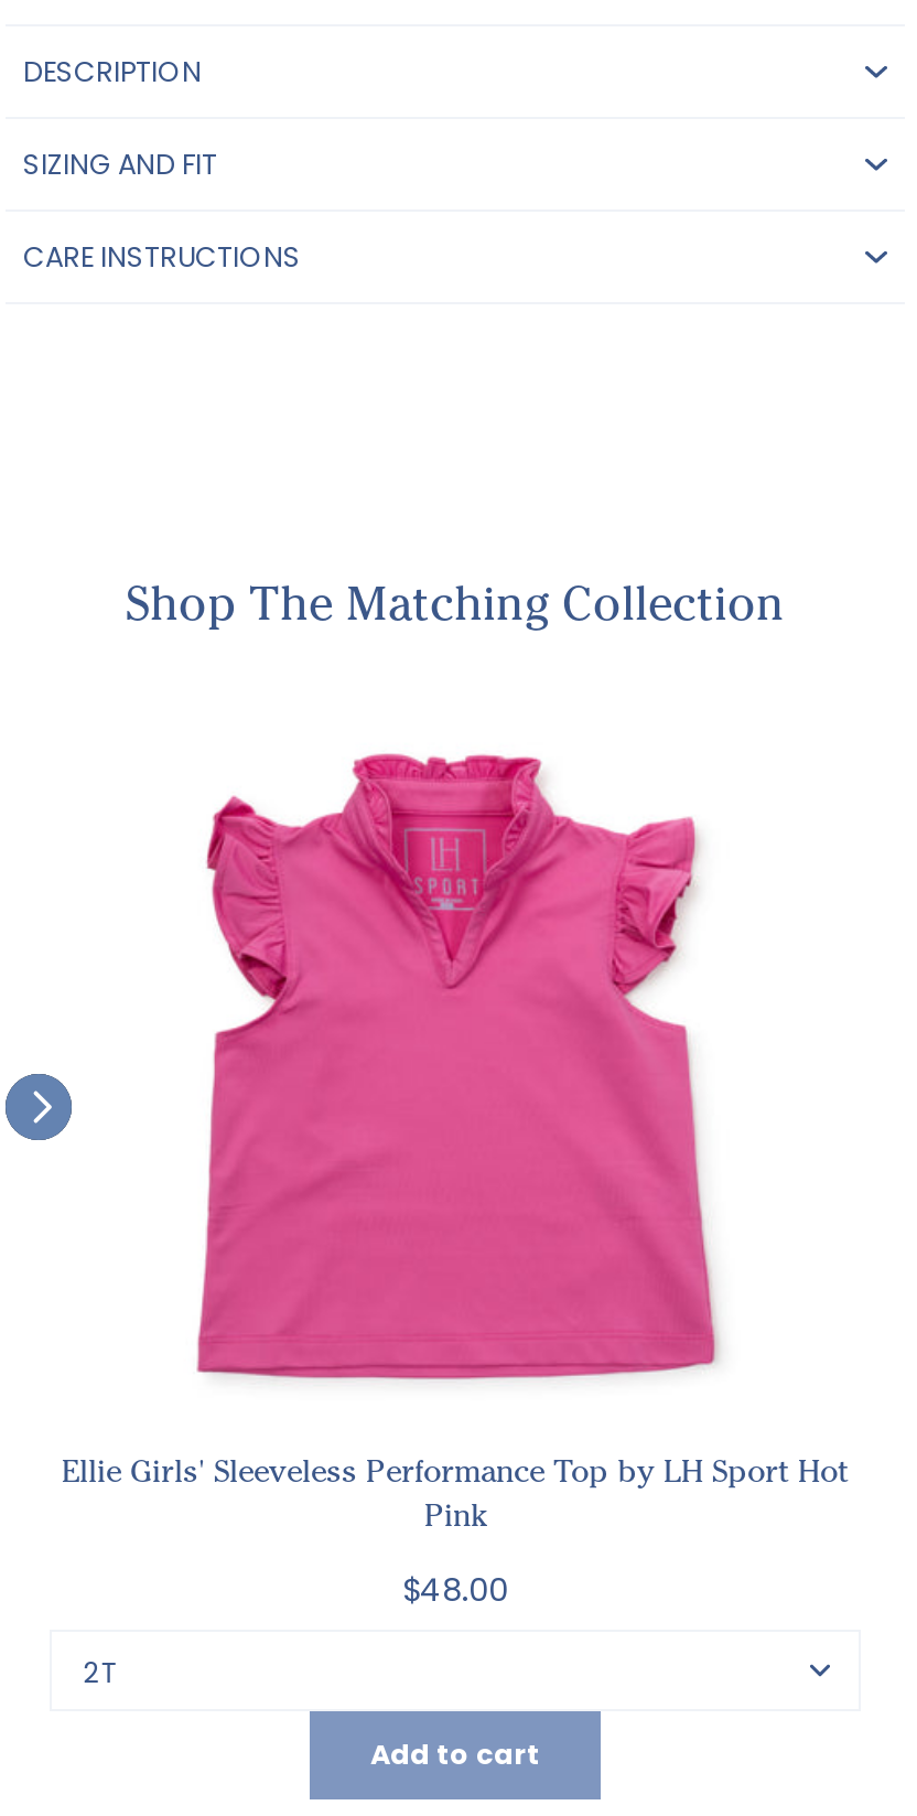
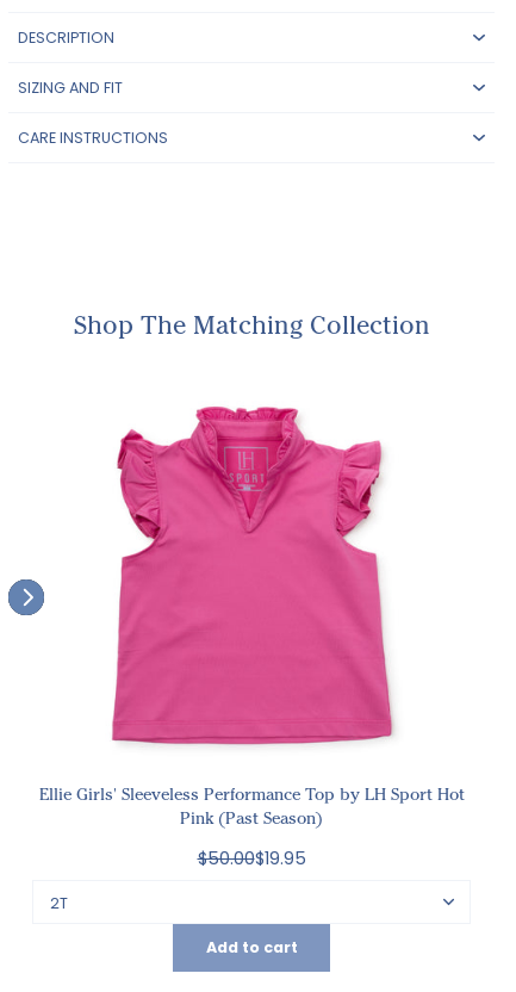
[424,1504,486,1535] Pink -> [180,812,323,829] Pink (Past Season)
[402,1568,508,1612] $48.00 -> [197,847,306,870] $19.95 | $50.00

